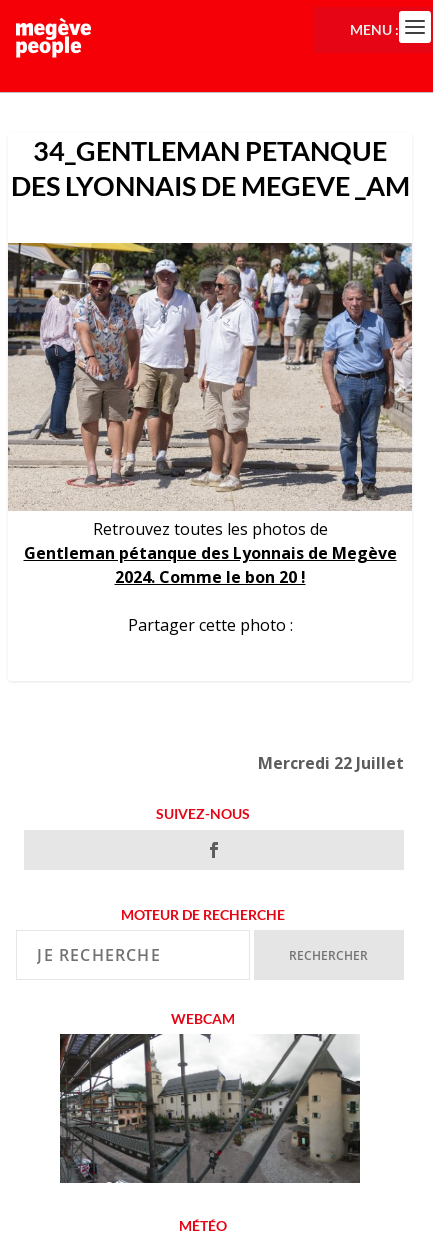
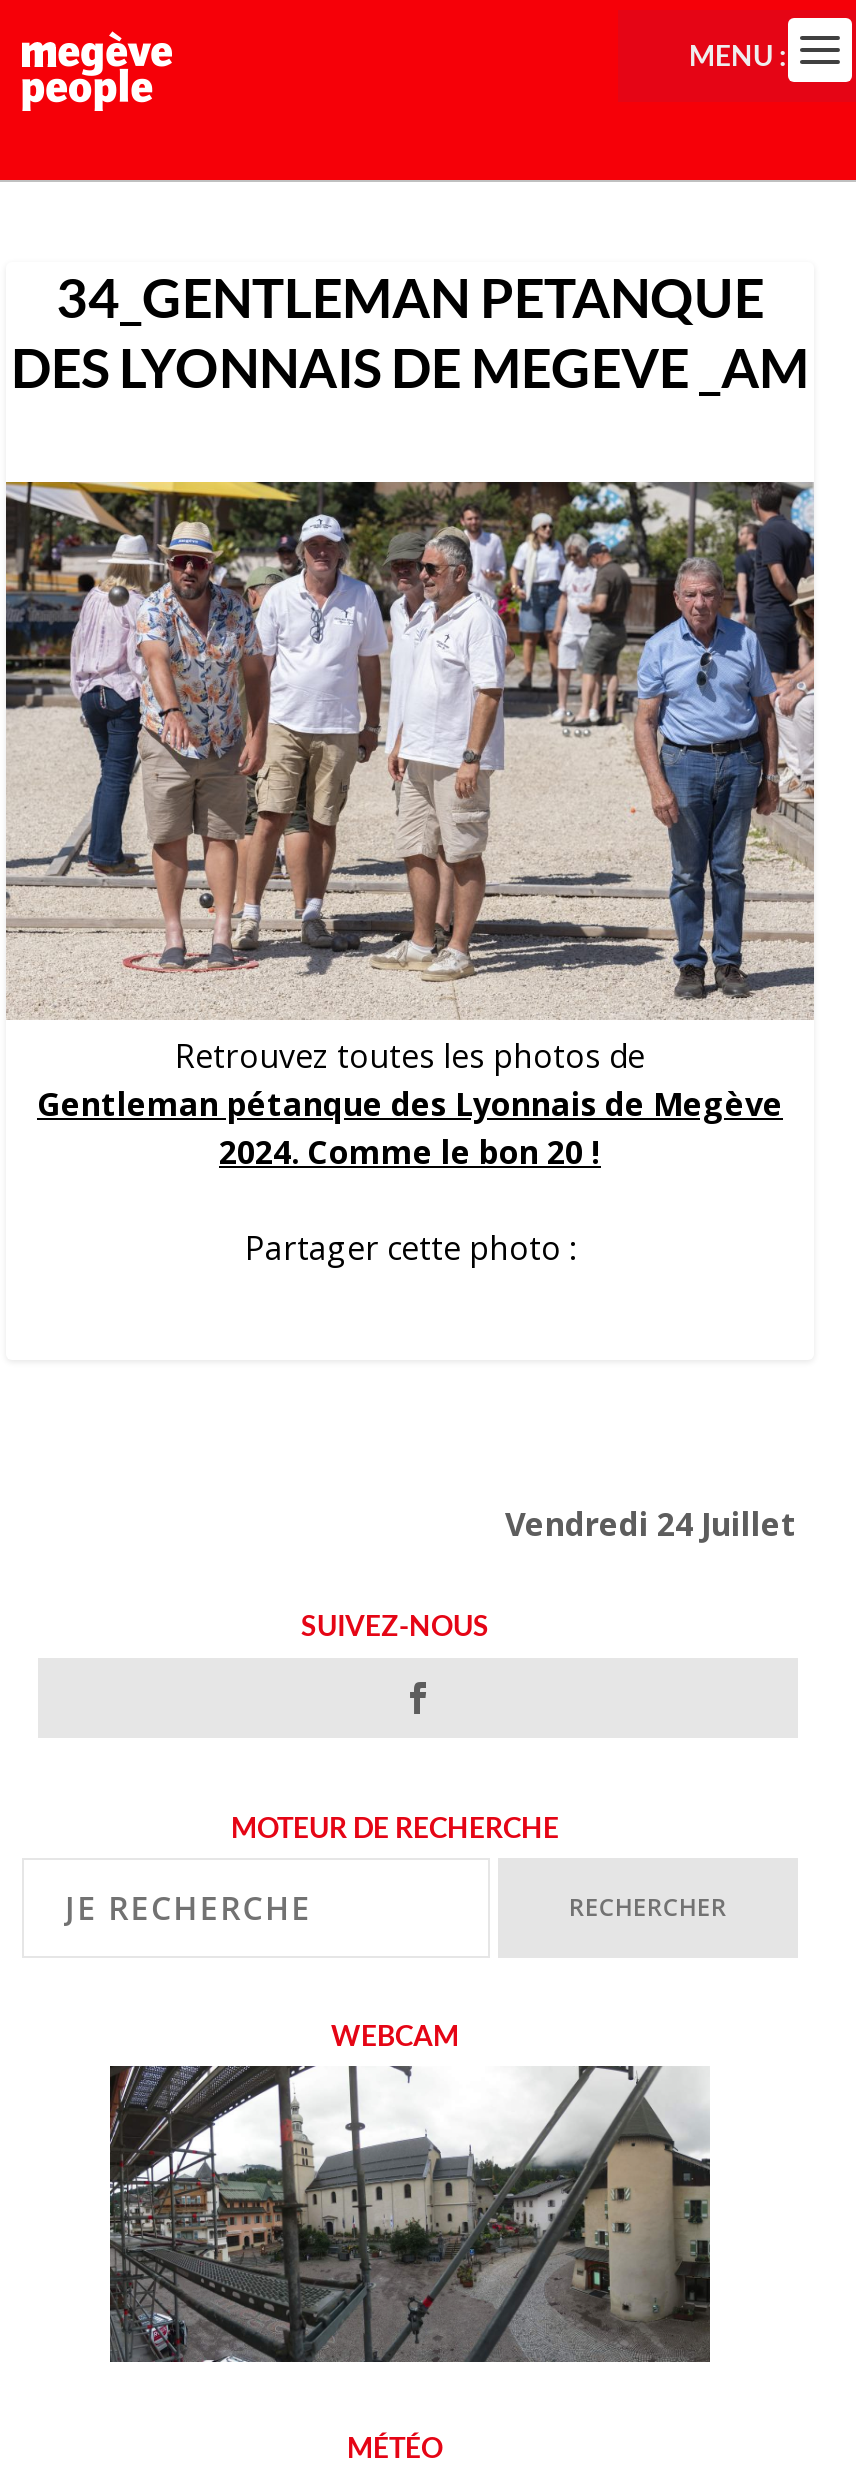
[257,752,403,774] Mercredi 22 Juillet -> [505,1501,797,1545] Vendredi 24 Juillet

